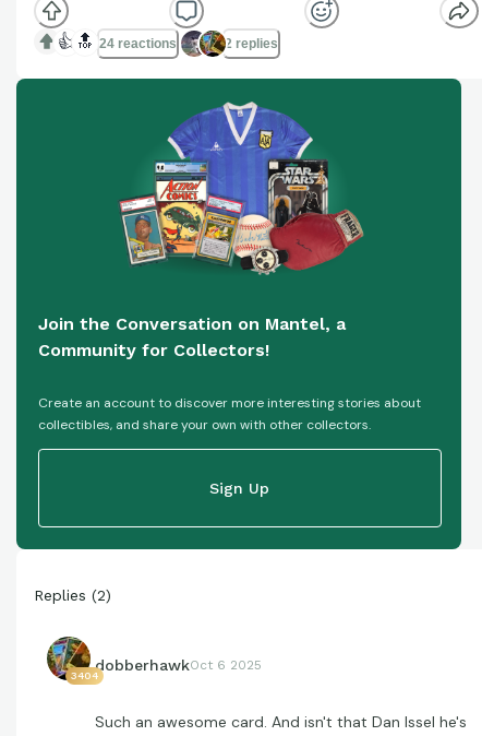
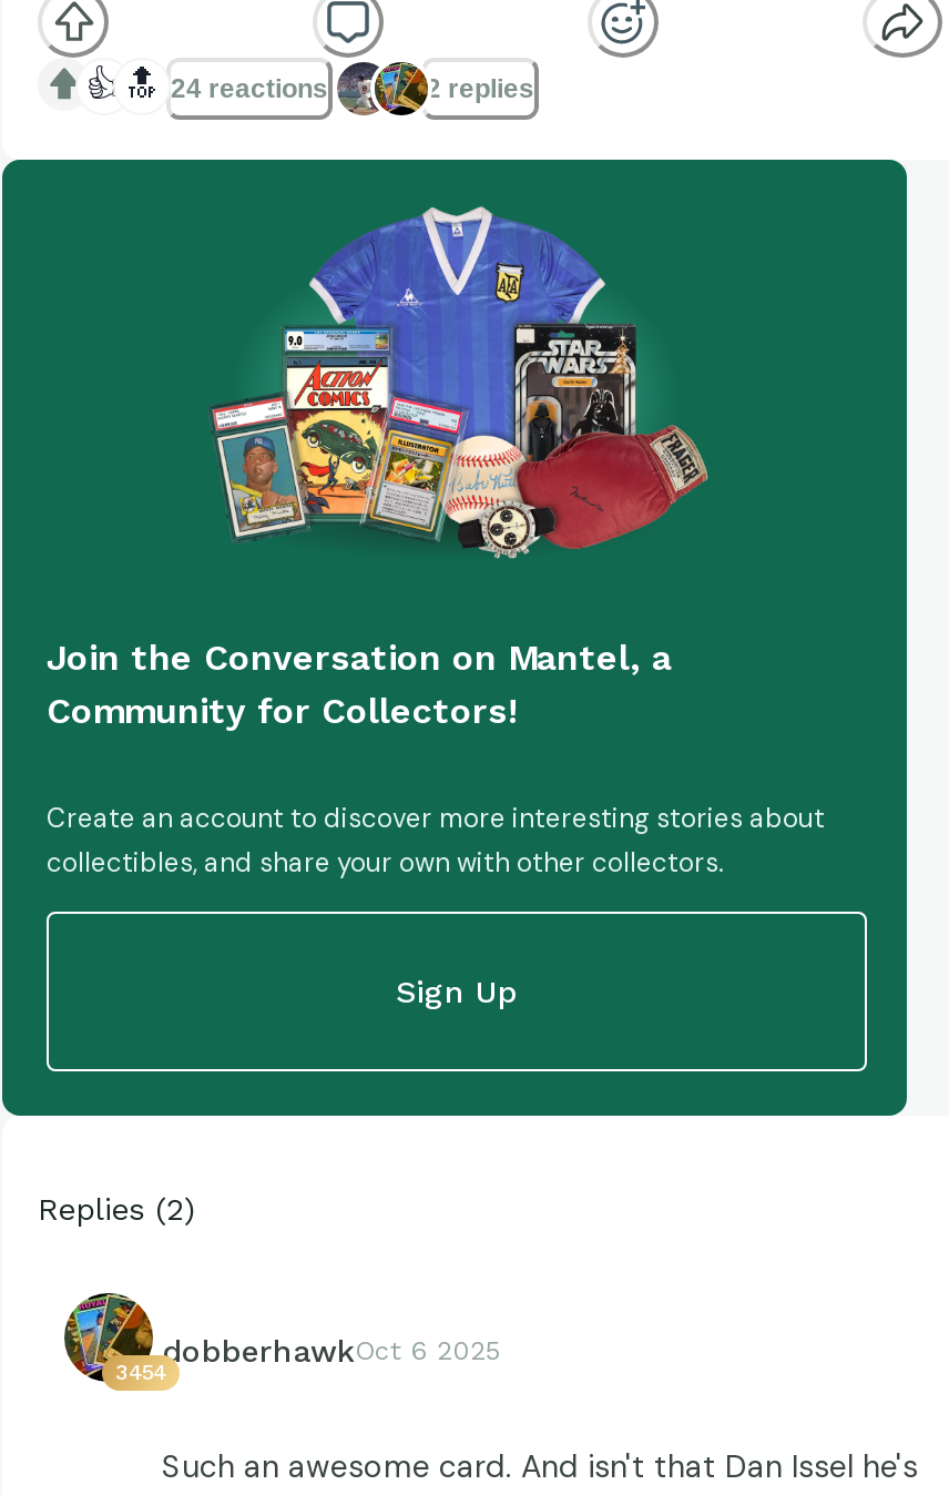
[71,669,98,681] 3404 -> [115,1359,166,1384] 3454

